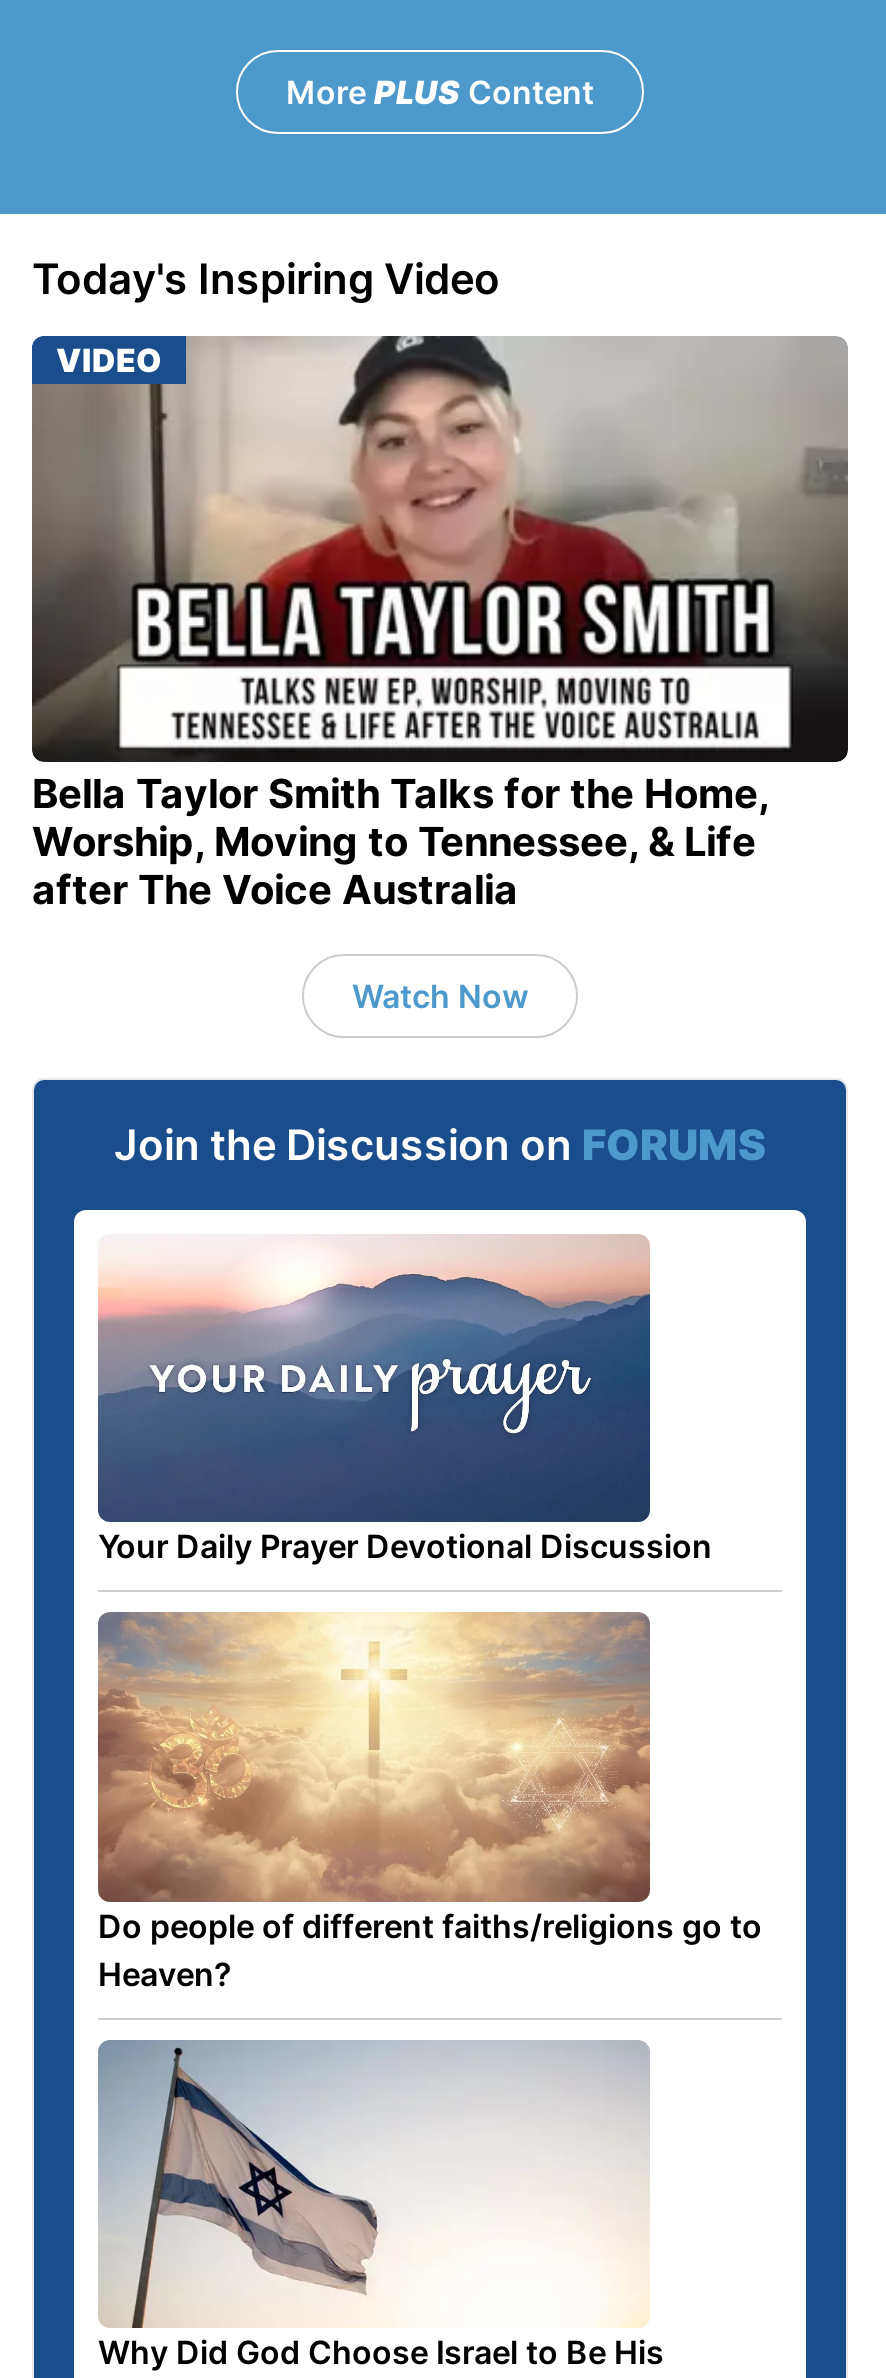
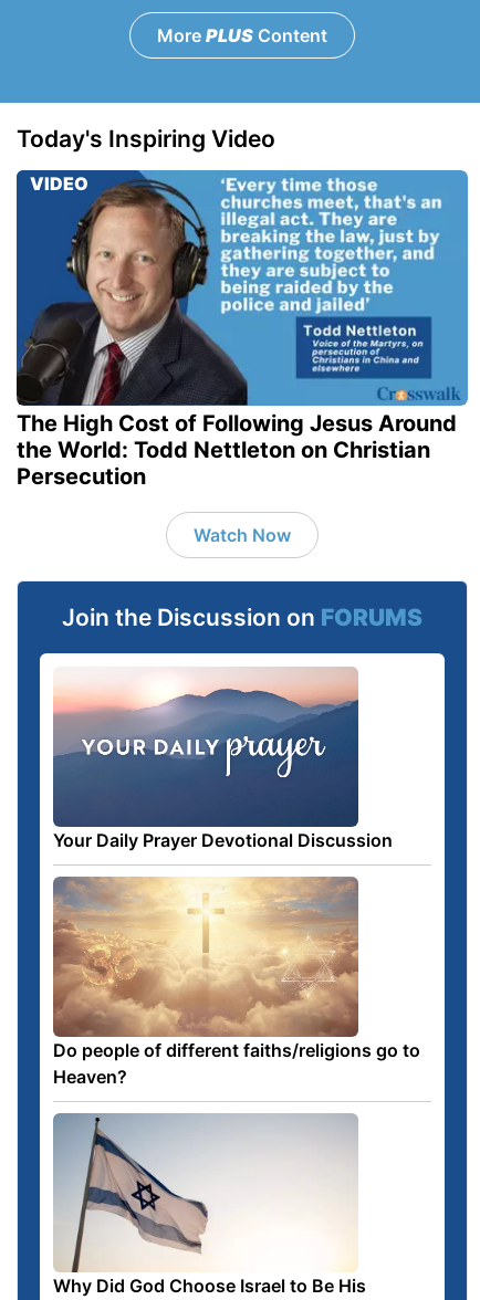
[30,334,850,913] [image] | Bella Taylor Smith Talks for the Home, | Worship, Moving to Tennessee, & Life | after The Voice Australia -> [15,169,469,490] [image] | The High Cost of Following Jesus Around | the World: Todd Nettleton on Christian | Persecution

